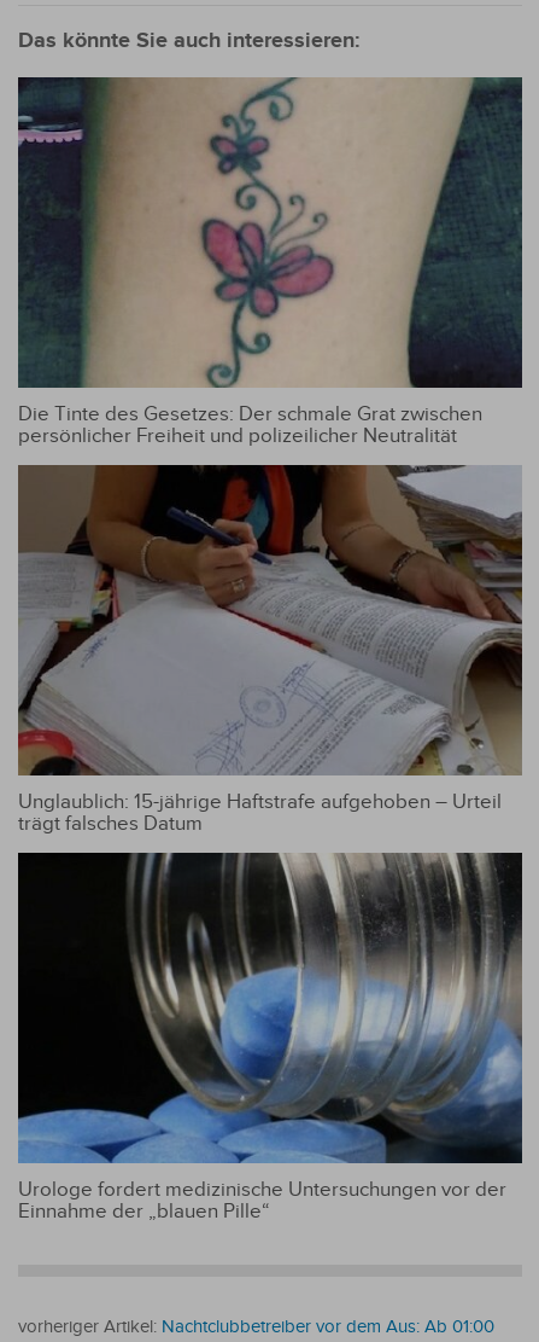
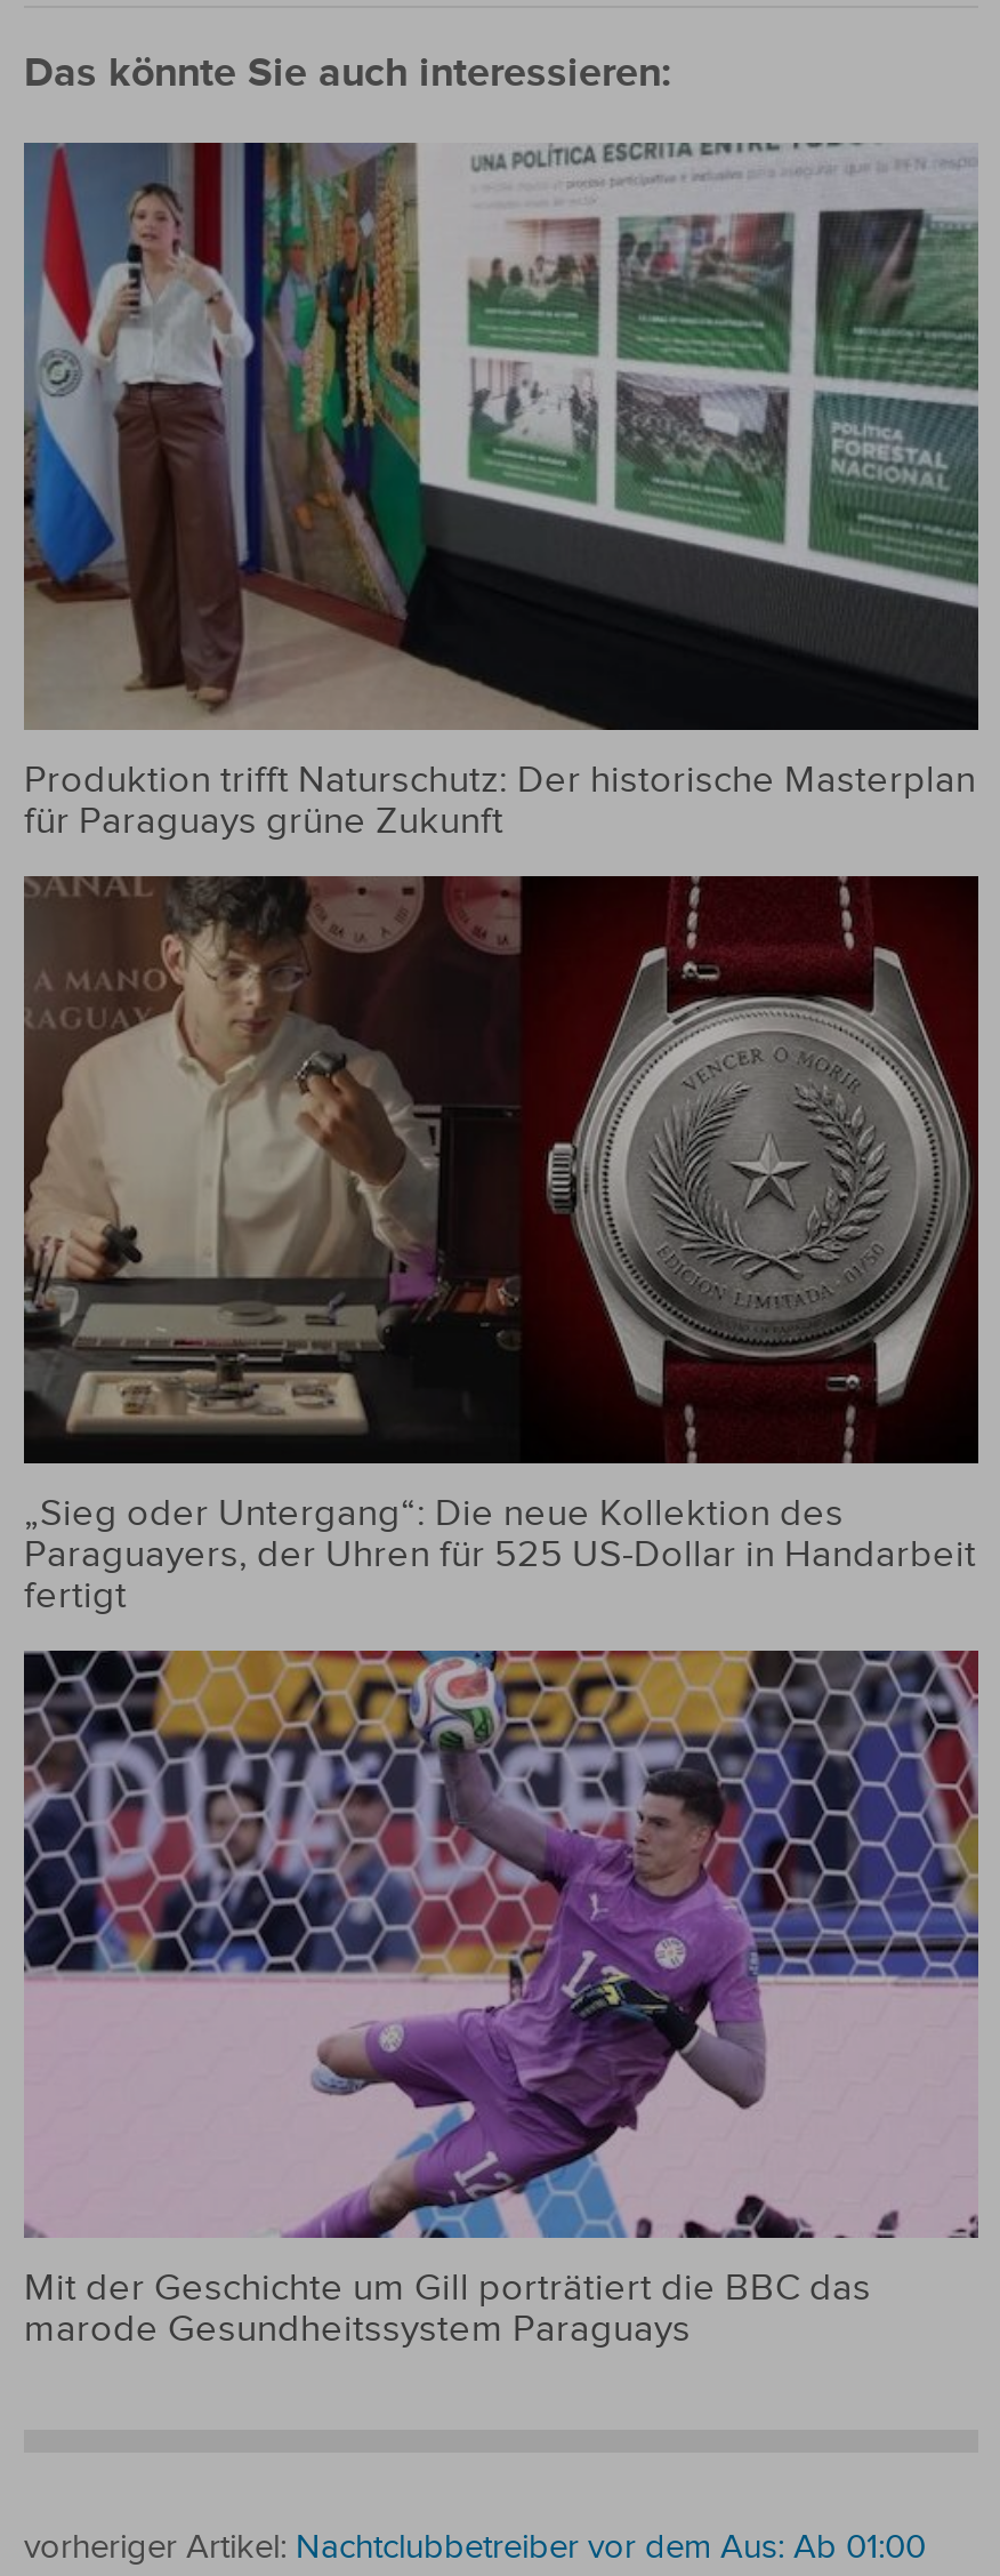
[17,76,523,449] [image] | Die Tinte des Gesetzes: Der schmale Grat zwischen | persönlicher Freiheit und polizeilicher Neutralität -> [22,141,978,845] [image] | Produktion trifft Naturschutz: Der historische Masterplan | für Paraguays grüne Zukunft
[17,464,523,836] [image] | Unglaublich: 15-jährige Haftstrafe aufgehoben – Urteil | trägt falsches Datum -> [22,874,981,1619] [image] | „Sieg oder Untergang“: Die neue Kollektion des | Paraguayers, der Uhren für 525 US-Dollar in Handarbeit | fertigt
[17,852,523,1224] [image] | Urologe fordert medizinische Untersuchungen vor der | Einnahme der „blauen Pille“ -> [22,1648,981,2353] [image] | Mit der Geschichte um Gill porträtiert die BBC das | marode Gesundheitssystem Paraguays

